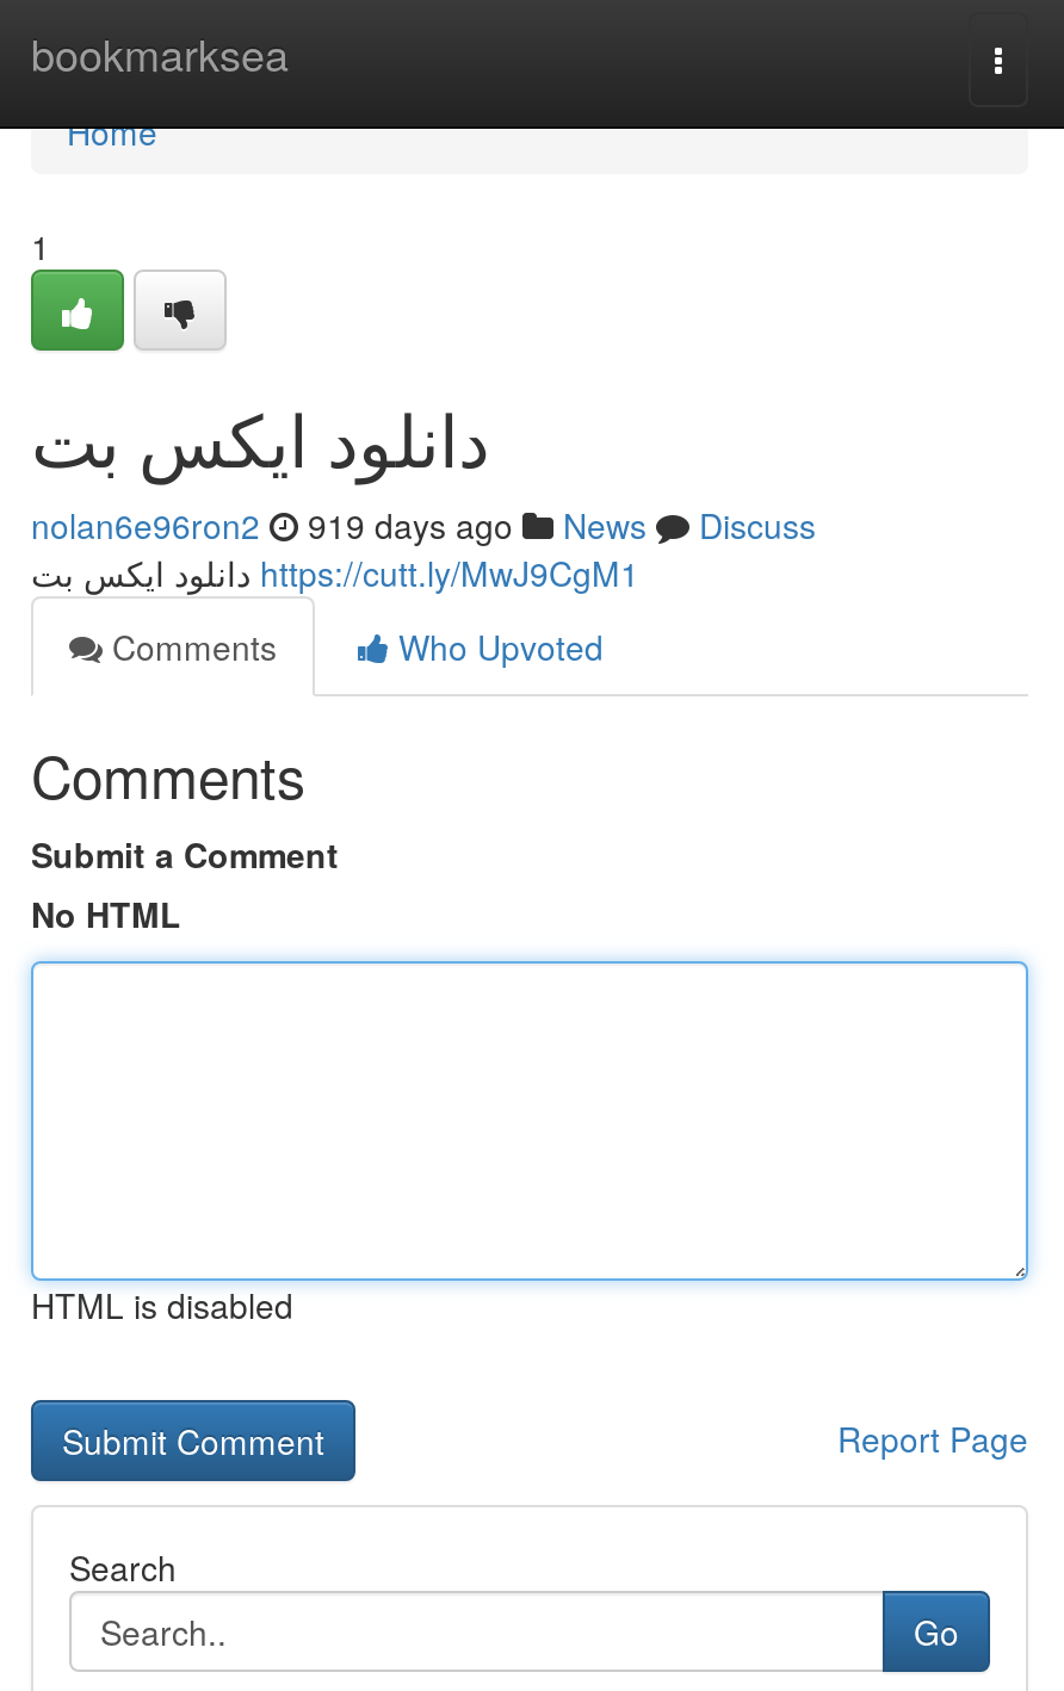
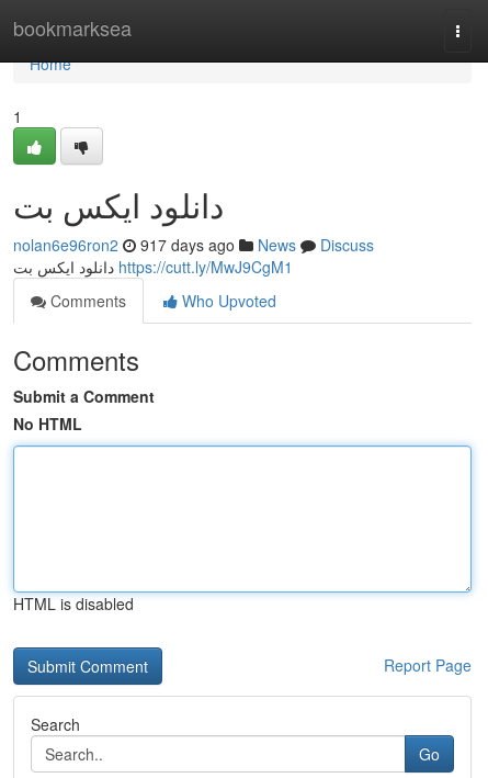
[31,501,816,549] nolan6e96ron2 919 days ago News Discuss -> [13,234,374,256] nolan6e96ron2 917 days ago News Discuss

